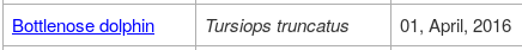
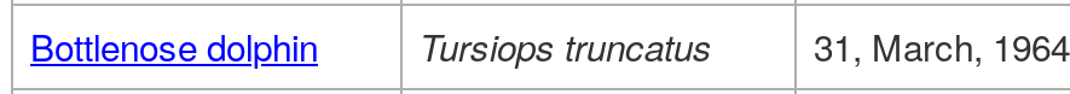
[12,12,511,37] Bottlenose dolphin Tursiops truncatus 01, April, 2016 -> [30,20,1070,71] Bottlenose dolphin Tursiops truncatus 31, March, 1964

